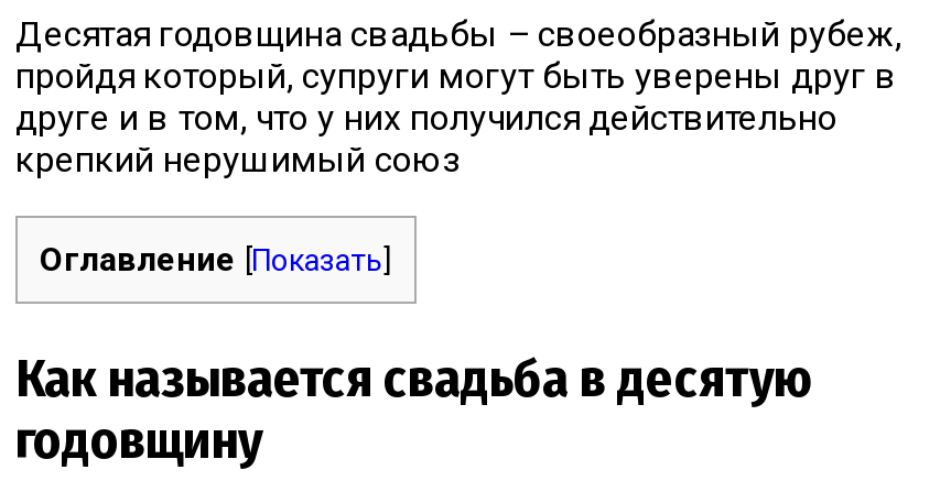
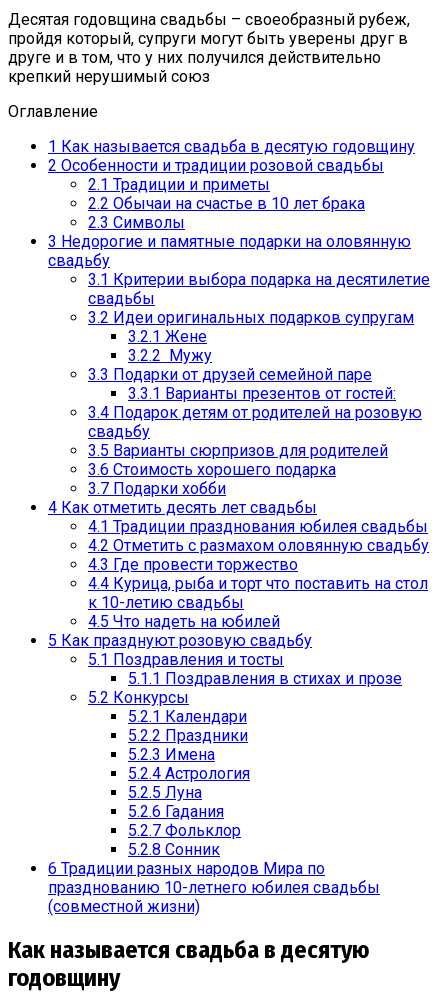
[40,240,392,279] Оглавление [Показать] -> [8,102,430,916] Оглавление | 1 Как называется свадьба в десятую годовщину | 2 Особенности и традиции розовой свадьбы | 2.1 Традиции и приметы | 2.2 Обычаи на счастье в 10 лет брака | 2.3 Символы | 3 Недорогие и памятные подарки на оловянную | свадьбу | 3.1 Критерии выбора подарка на десятилетие | свадьбы | 3.2 Идеи оригинальных подарков супругам | 3.2.1 Жене | 3.2.2 Мужу | 3.3 Подарки от друзей семейной паре | 3.3.1 Варианты презентов от гостей: | 3.4 Подарок детям от родителей на розовую | свадьбу | 3.5 Варианты сюрпризов для родителей | 3.6 Стоимость хорошего подарка | 3.7 Подарки хобби | 4 Как отметить десять лет свадьбы | 4.1 Традиции празднования юбилея свадьбы | 4.2 Отметить с размахом оловянную свадьбу | 4.3 Где провести торжество | 4.4 Курица, рыба и торт что поставить на стол | к 10-летию свадьбы | 4.5 Что надеть на юбилей | 5 Как празднуют розовую свадьбу | 5.1 Поздравления и тосты | 5.1.1 Поздравления в стихах и прозе | 5.2 Конкурсы | 5.2.1 Календари | 5.2.2 Праздники | 5.2.3 Имена | 5.2.4 Астрология | 5.2.5 Луна | 5.2.6 Гадания | 5.2.7 Фольклор | 5.2.8 Сонник | 6 Традиции разных народов Мира по | празднованию 10-летнего юбилея свадьбы | (совместной жизни)

